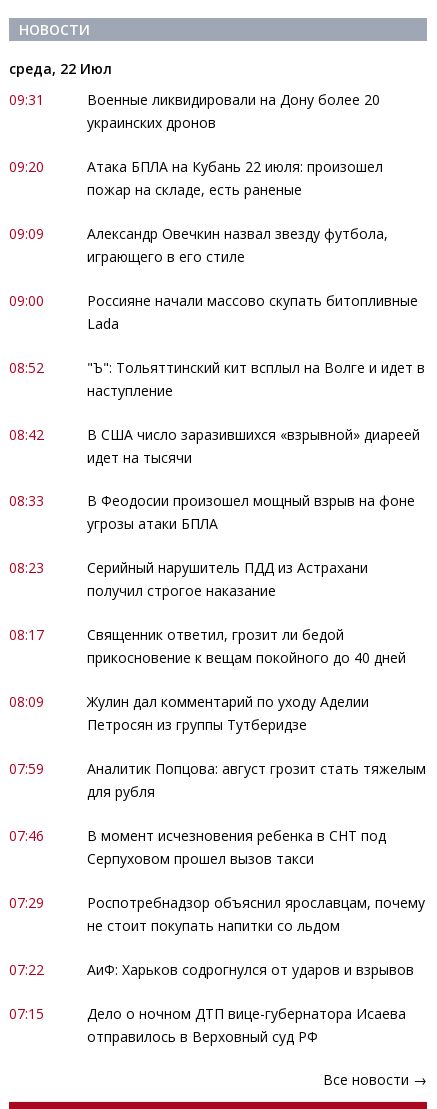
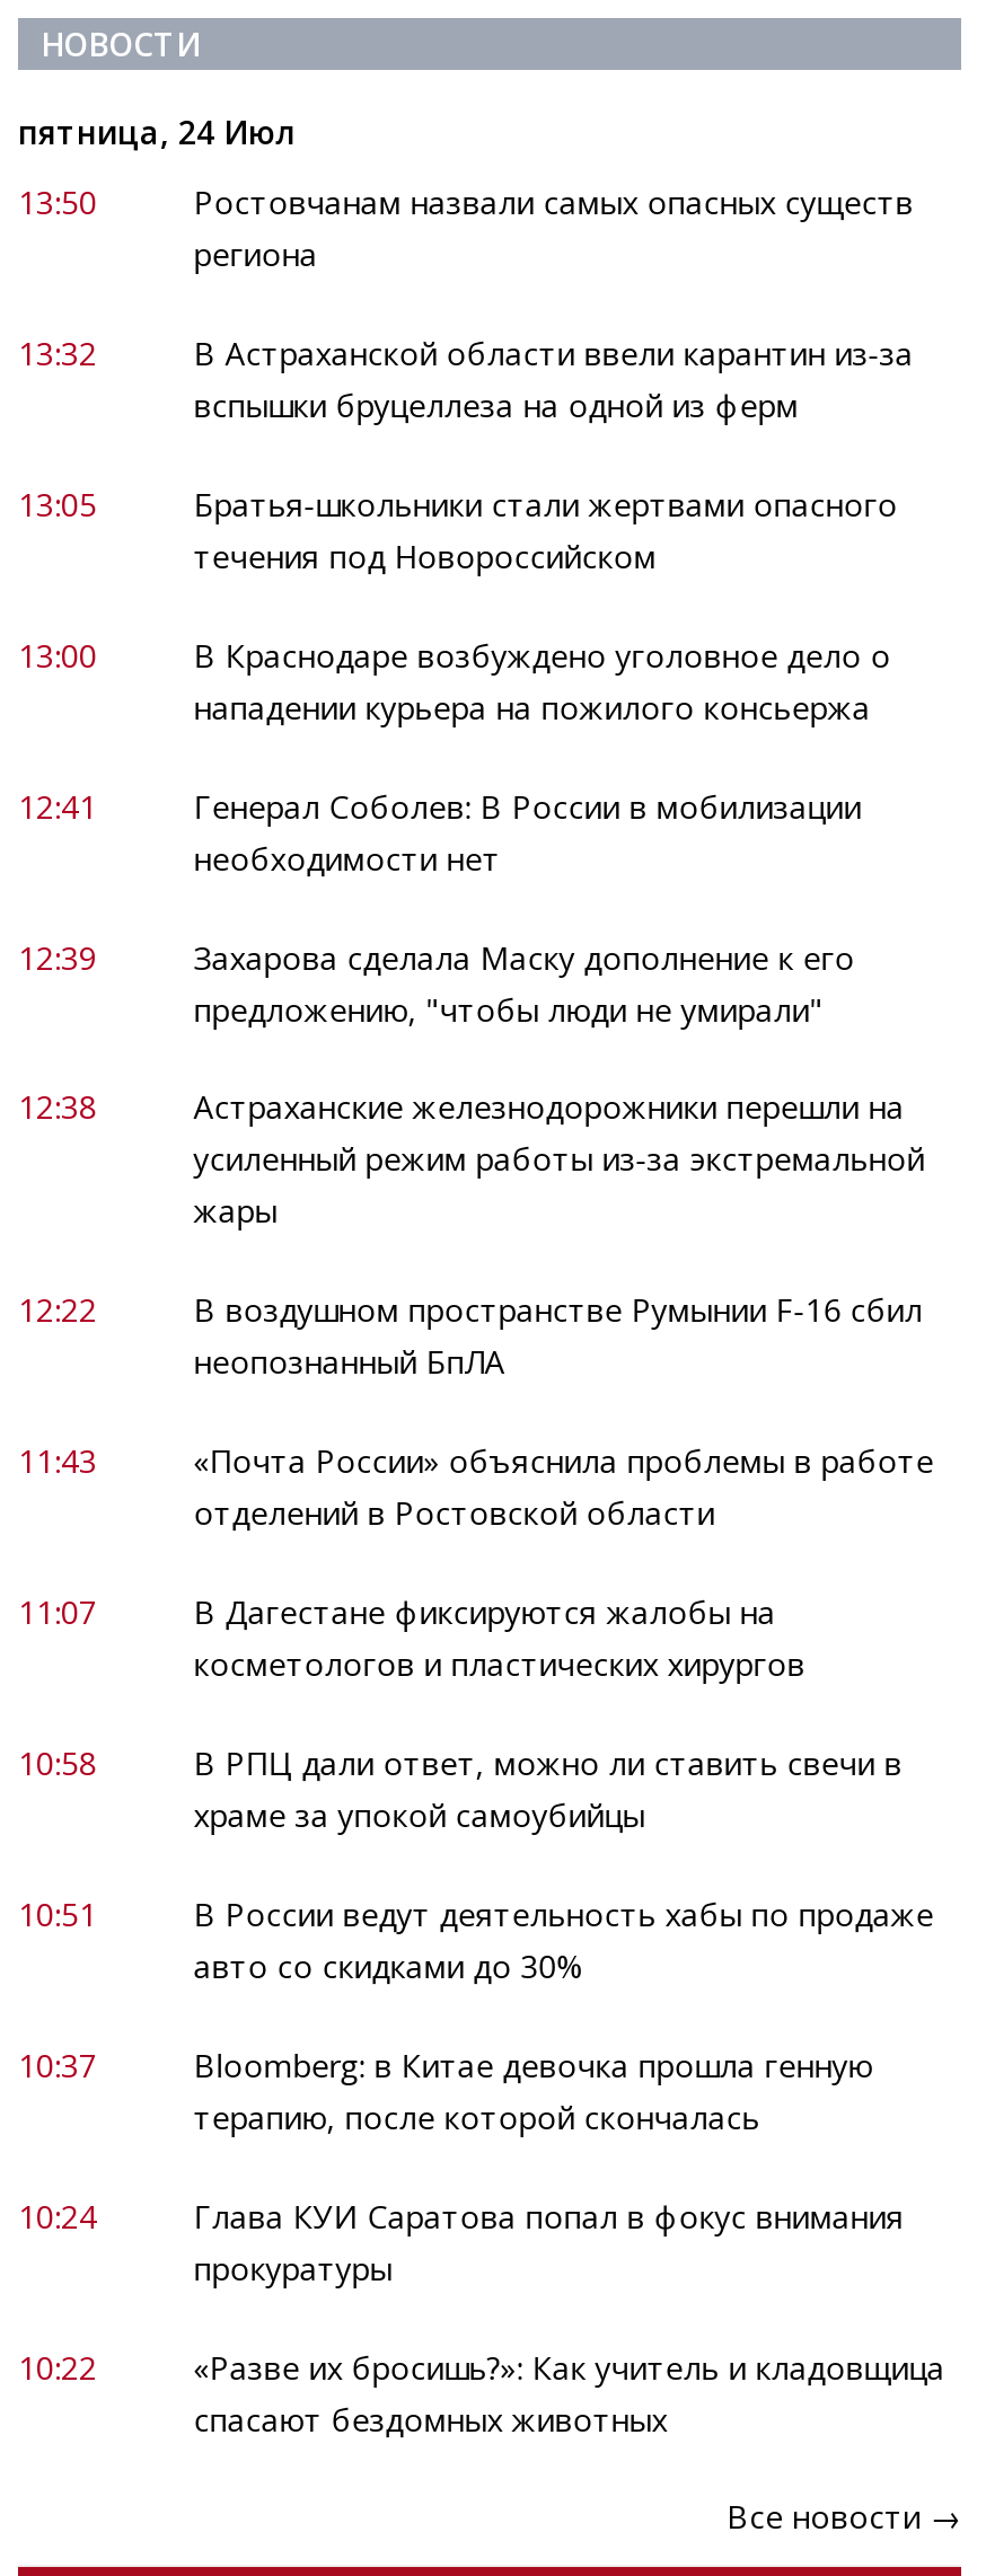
[9,59,112,78] среда, 22 Июл -> [18,111,296,153] пятница, 24 Июл
[9,90,380,132] 09:31 | Военные ликвидировали на Дону более 20 | украинских дронов -> [18,180,913,275] 13:50 | Ростовчанам назвали самых опасных существ | региона
[9,157,383,199] 09:20 | Атака БПЛА на Кубань 22 июля: произошел | пожар на складе, есть раненые -> [18,331,913,426] 13:32 | В Астраханской области ввели карантин из-за | вспышки бруцеллеза на одной из ферм
[9,224,388,266] 09:09 | Александр Овечкин назвал звезду футбола, | играющего в его стиле -> [18,482,897,577] 13:05 | Братья-школьники стали жертвами опасного | течения под Новороссийском
[9,291,418,333] 09:00 | Россияне начали массово скупать битопливные | Lada -> [18,633,891,728] 13:00 | В Краснодаре возбуждено уголовное дело о | нападении курьера на пожилого консьержа
[9,358,425,400] 08:52 | "Ъ": Тольяттинский кит всплыл на Волге и идет в | наступление -> [18,784,861,879] 12:41 | Генерал Соболев: В России в мобилизации | необходимости нет
[9,424,420,466] 08:42 | В США число заразившихся «взрывной» диареей | идет на тысячи -> [18,935,854,1030] 12:39 | Захарова сделала Маску дополнение к его | предложению, "чтобы люди не умирали"
[9,491,415,533] 08:33 | В Феодосии произошел мощный взрыв на фоне | угрозы атаки БПЛА -> [18,1086,924,1233] 12:38 | Астраханские железнодорожники перешли на | усиленный режим работы из-за экстремальной | жары
[9,558,368,600] 08:23 | Серийный нарушитель ПДД из Астрахани | получил строгое наказание -> [18,1289,922,1383] 12:22 | В воздушном пространстве Румынии F-16 сбил | неопознанный БпЛА
[9,625,406,667] 08:17 | Священник ответил, грозит ли бедой | прикосновение к вещам покойного до 40 дней -> [18,1440,933,1534] 11:43 | «Почта России» объяснила проблемы в работе | отделений в Ростовской области
[9,692,369,734] 08:09 | Жулин дал комментарий по уходу Аделии | Петросян из группы Тутберидзе -> [18,1590,805,1685] 11:07 | В Дагестане фиксируются жалобы на | косметологов и пластических хирургов
[9,759,426,801] 07:59 | Аналитик Попцова: август грозит стать тяжелым | для рубля -> [18,1741,902,1836] 10:58 | В РПЦ дали ответ, можно ли ставить свечи в | храме за упокой самоубийцы
[9,826,386,868] 07:46 | В момент исчезновения ребенка в СНТ под | Серпуховом прошел вызов такси -> [18,1892,933,1987] 10:51 | В России ведут деятельность хабы по продаже | авто со скидками до 30%
[9,893,425,935] 07:29 | Роспотребнадзор объяснил ярославцам, почему | не стоит покупать напитки со льдом -> [18,2043,873,2138] 10:37 | Bloomberg: в Китае девочка прошла генную | терапию, после которой скончалась
[9,960,414,979] 07:22 | АиФ: Харьков содрогнулся от ударов и взрывов -> [18,2194,904,2289] 10:24 | Глава КУИ Саратова попал в фокус внимания | прокуратуры
[9,1003,406,1045] 07:15 | Дело о ночном ДТП вице-губернатора Исаева | отправилось в Верховный суд РФ -> [18,2345,945,2440] 10:22 | «Разве их бросишь?»: Как учитель и кладовщица | спасают бездомных животных

